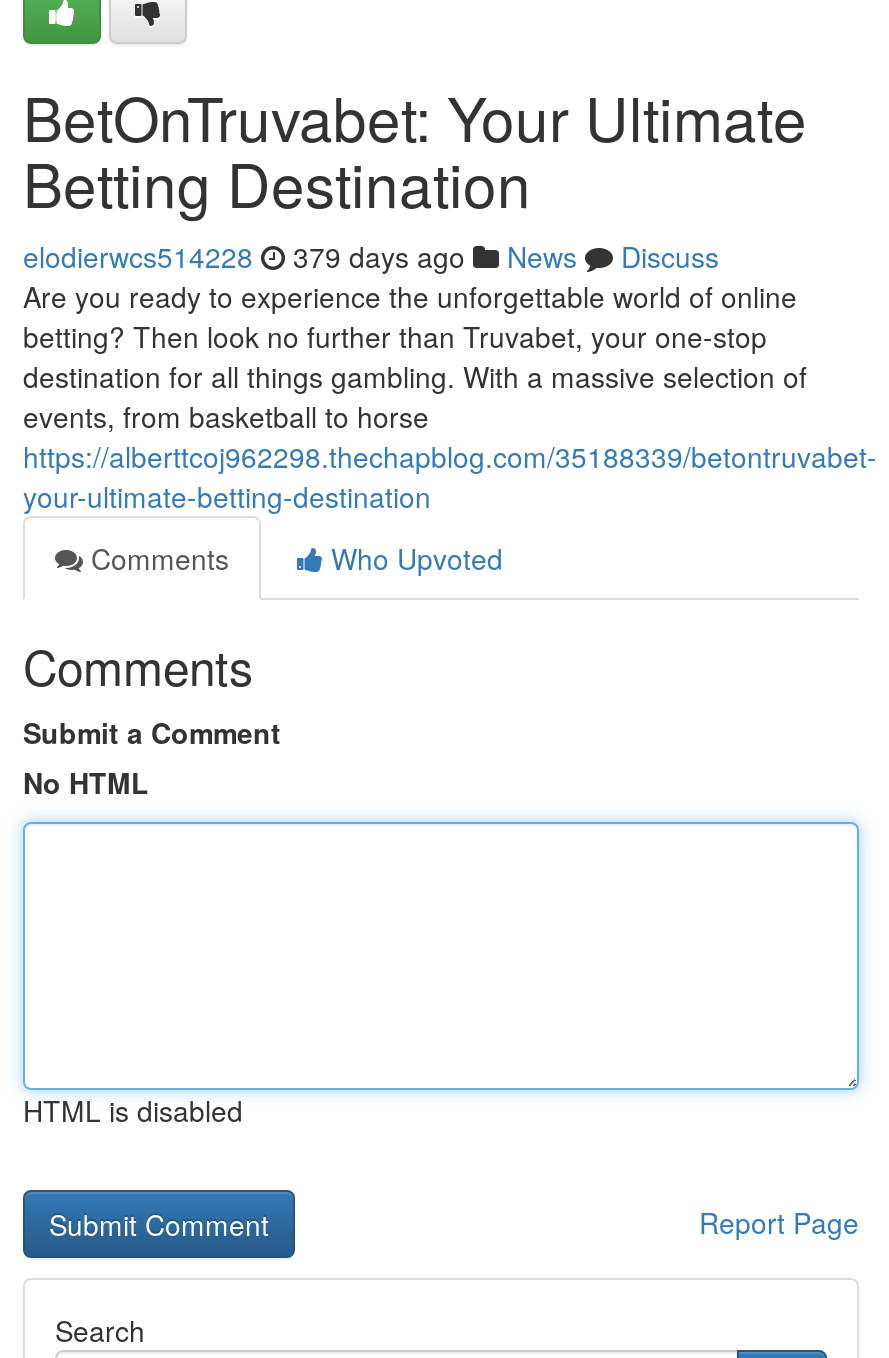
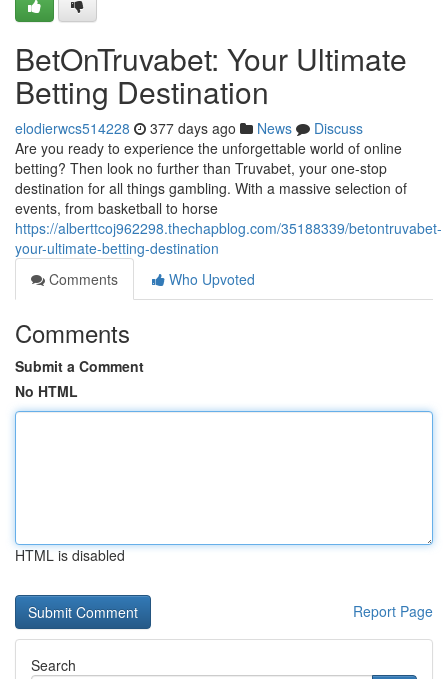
[23,236,719,276] elodierwcs514228 379 days ago News Discuss -> [15,118,363,138] elodierwcs514228 377 days ago News Discuss

